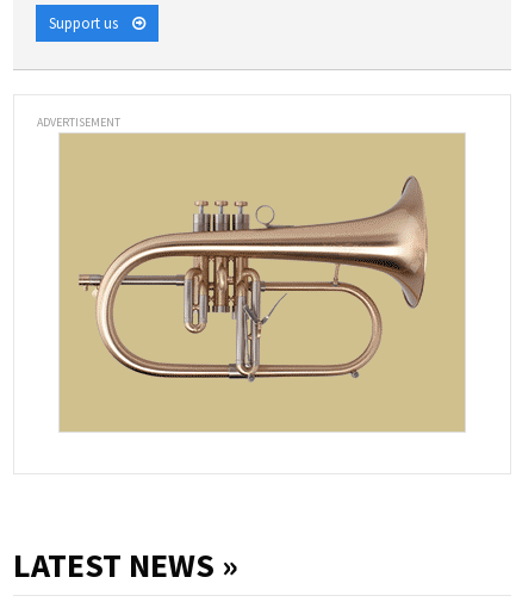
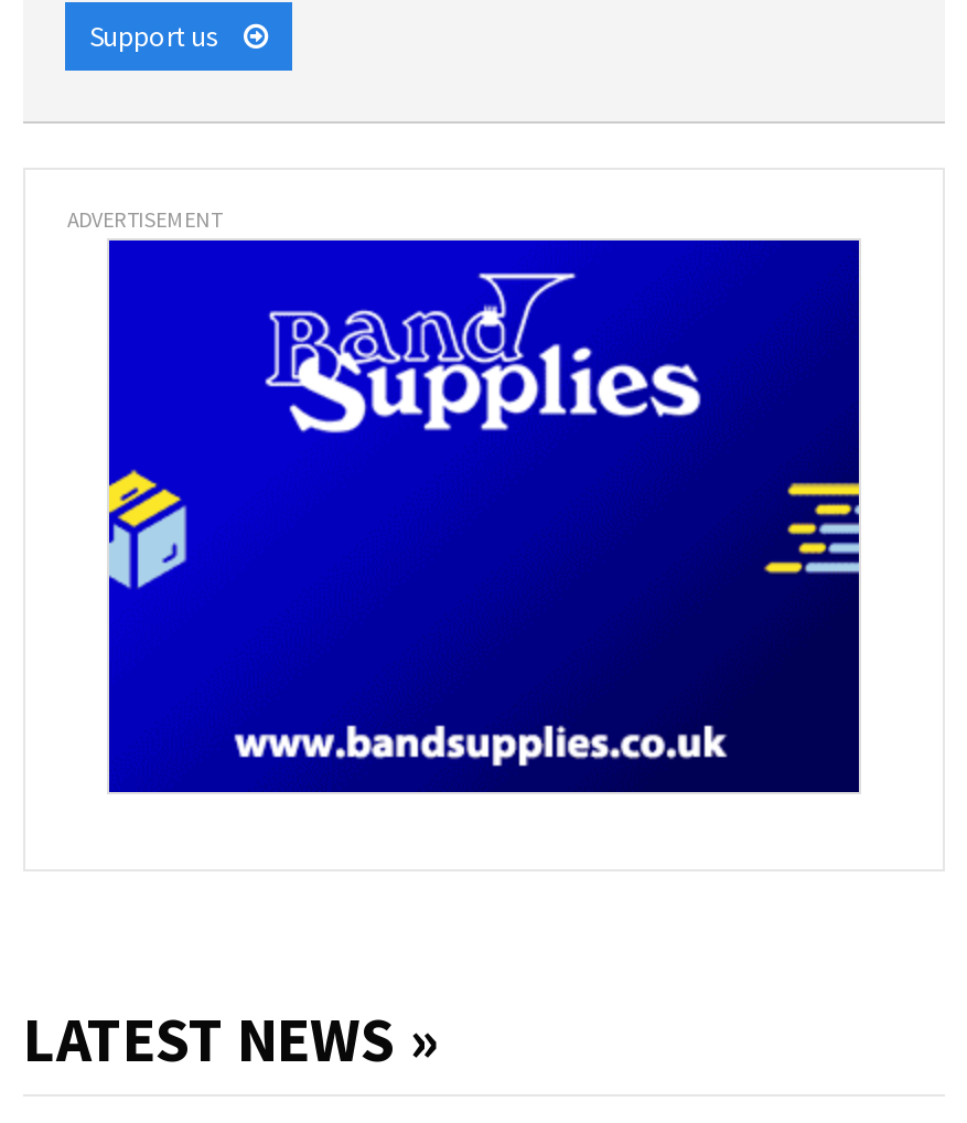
[58,132,466,433] [image] -> [107,238,861,794] [image]

